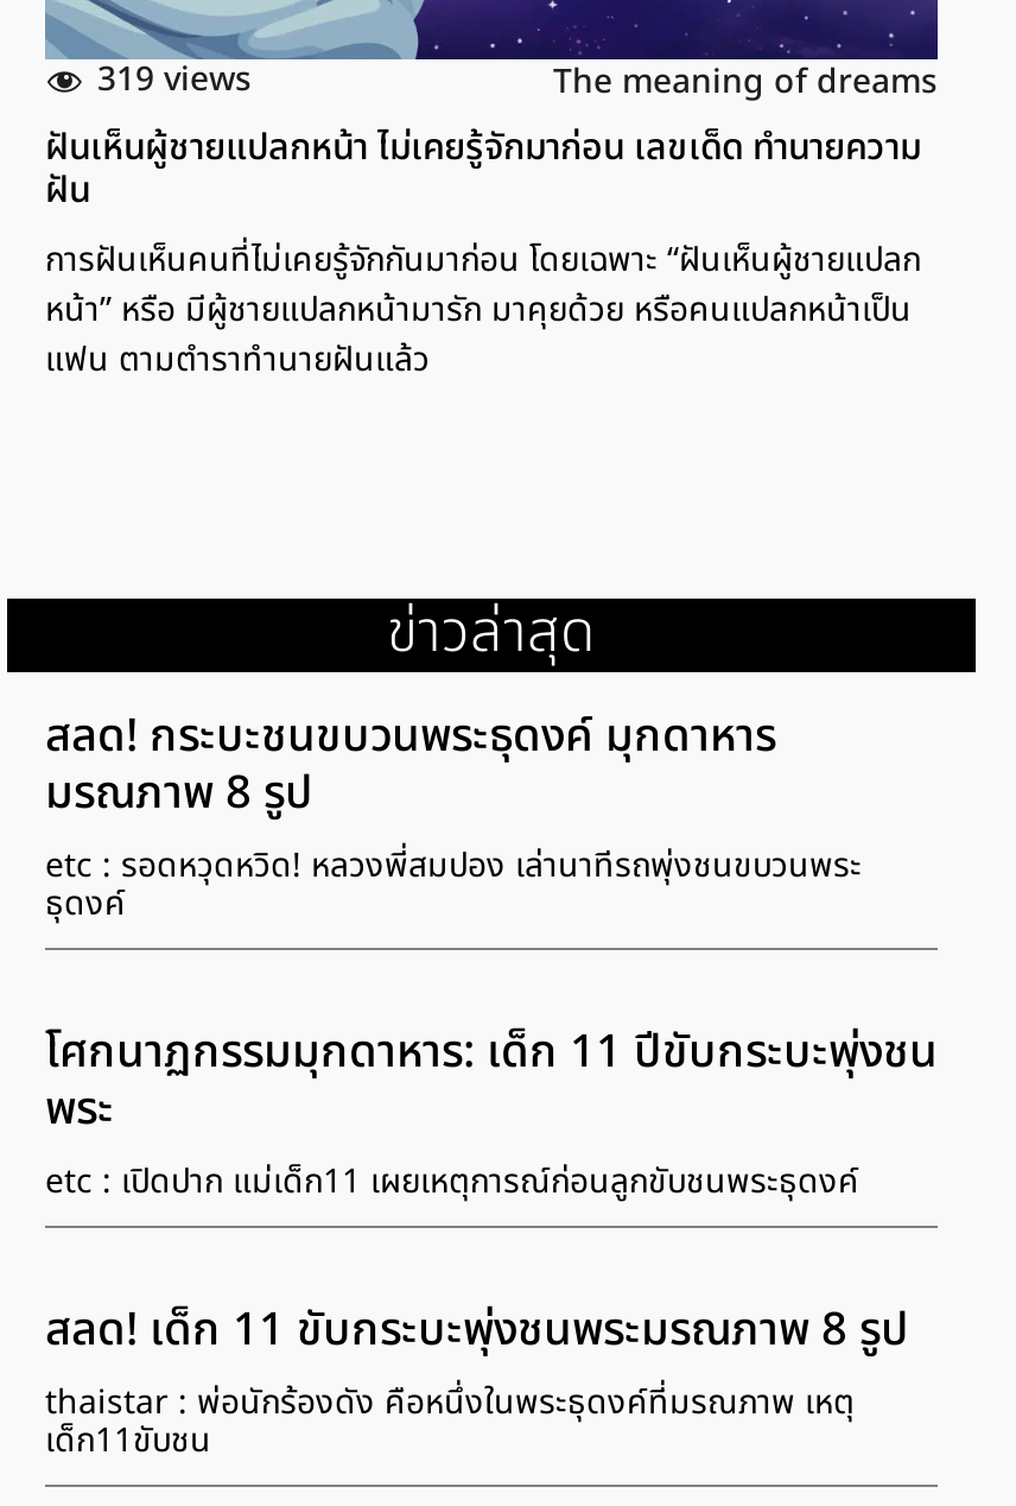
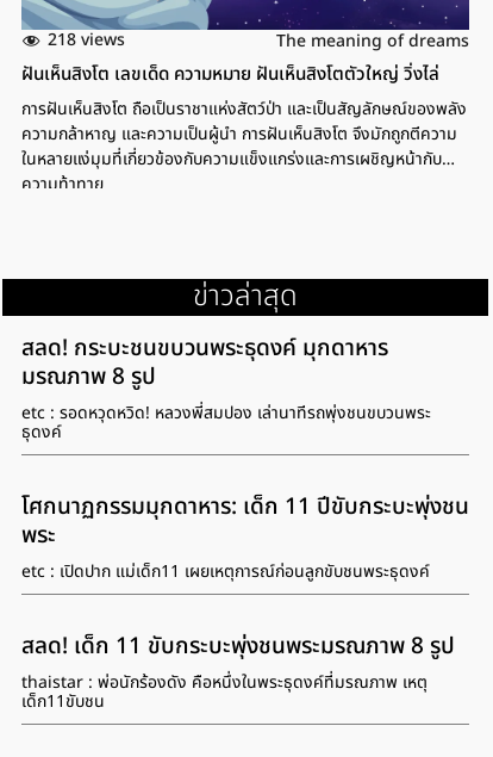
[97,56,252,106] 319 views -> [48,28,125,53] 218 views
[45,121,921,385] ฝันเห็นผู้ชายแปลกหน้า ไม่เคยรู้จักมาก่อน เลขเด็ด ทำนายความ | ฝัน | การฝันเห็นคนที่ไม่เคยรู้จักกันมาก่อน โดยเฉพาะ “ฝันเห็นผู้ชายแปลก | หน้า” หรือ มีผู้ชายแปลกหน้ามารัก มาคุยด้วย หรือคนแปลกหน้าเป็น | แฟน ตามตำราทำนายฝันแล้ว -> [21,61,467,197] ฝันเห็นสิงโต เลขเด็ด ความหมาย ฝันเห็นสิงโตตัวใหญ่ วิ่งไล่ | การฝันเห็นสิงโต ถือเป็นราชาแห่งสัตว์ป่า และเป็นสัญลักษณ์ของพลัง | ความกล้าหาญ และความเป็นผู้นำ การฝันเห็นสิงโต จึงมักถูกตีความ | ในหลายแง่มุมที่เกี่ยวข้องกับความแข็งแกร่งและการเผชิญหน้ากับ | ความท้าทาย

